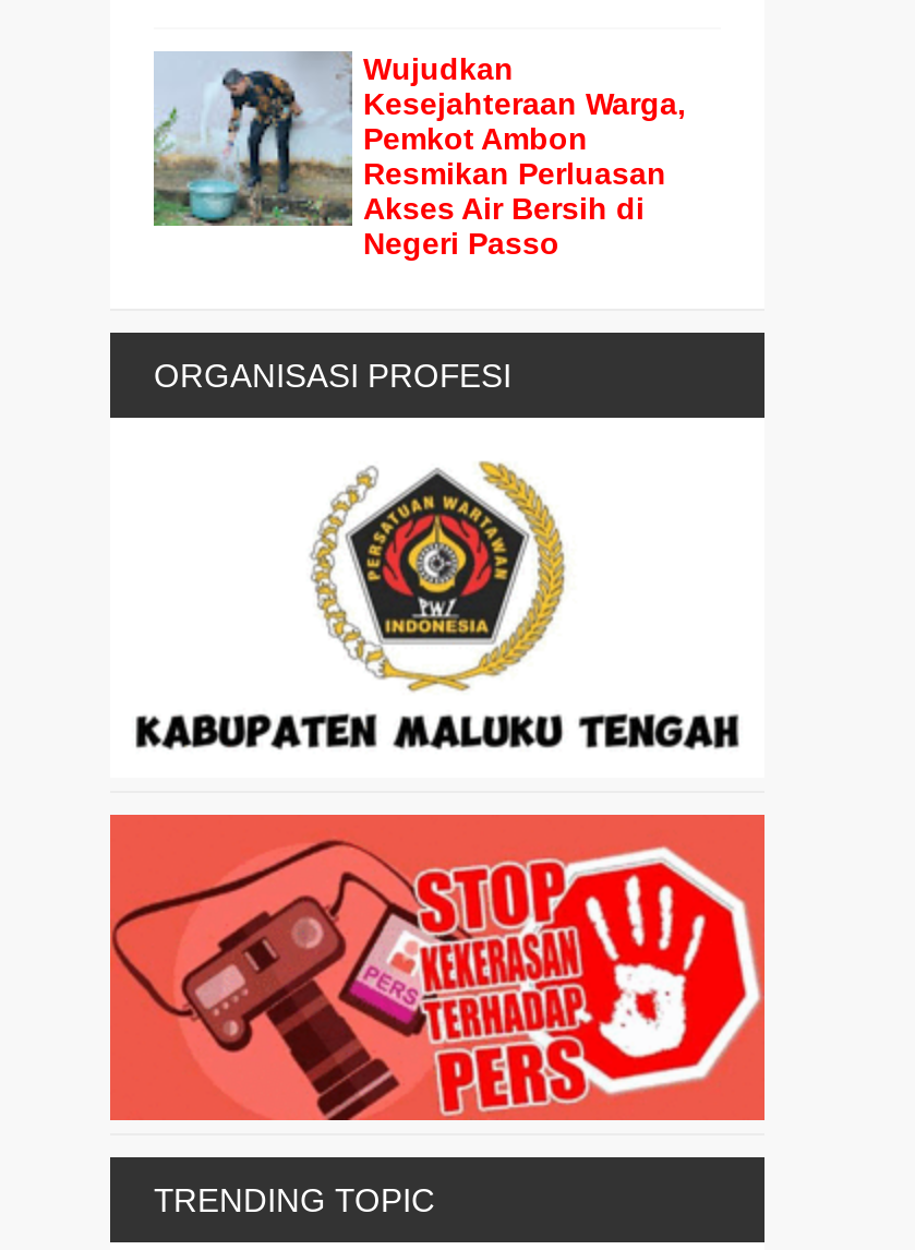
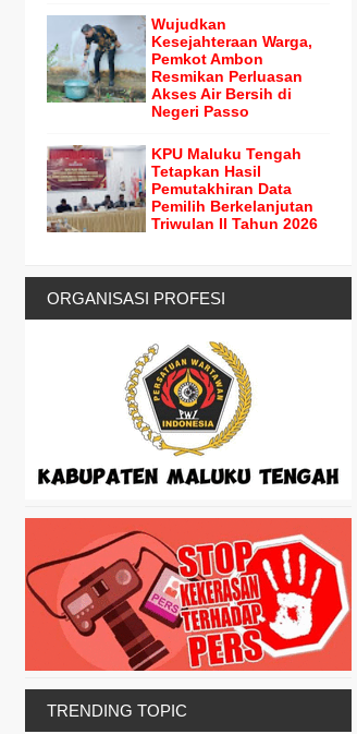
none -> [46,144,318,233] [image] | KPU Maluku Tengah | Tetapkan Hasil | Pemutakhiran Data | Pemilih Berkelanjutan | Triwulan II Tahun 2026

